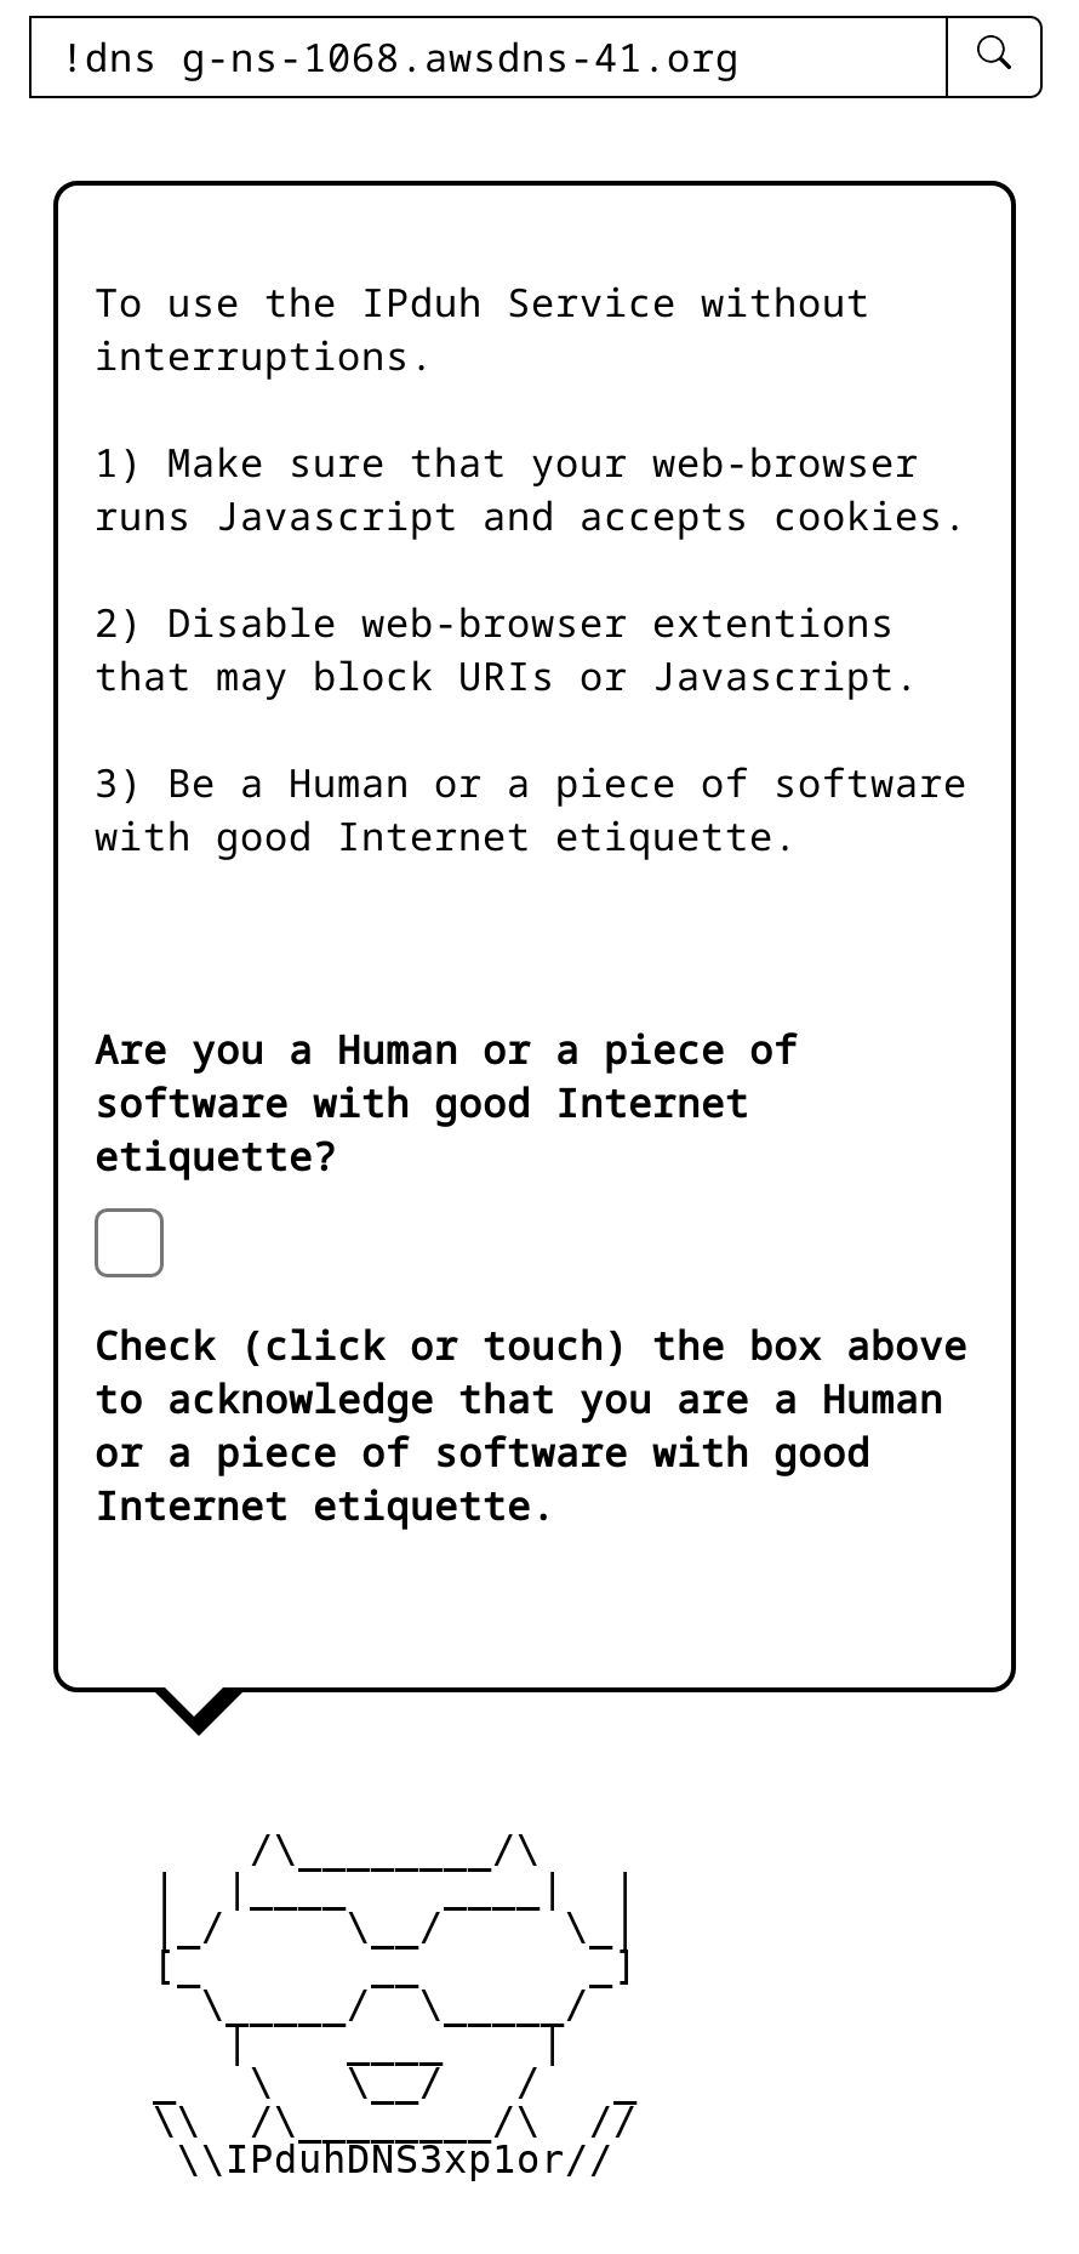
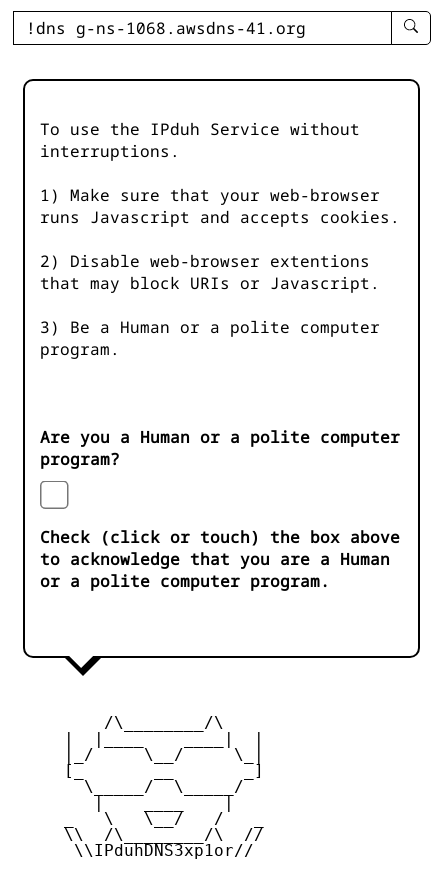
[95,756,967,863] 3) Be a Human or a piece of software | with good Internet etiquette. -> [40,316,380,360] 3) Be a Human or a polite computer | program.
[95,1023,798,1183] Are you a Human or a piece of | software with good Internet | etiquette? -> [40,426,400,470] Are you a Human or a polite computer | program?
[95,1426,870,1533] or a piece of software with good | Internet etiquette. -> [40,570,330,592] or a polite computer program.

